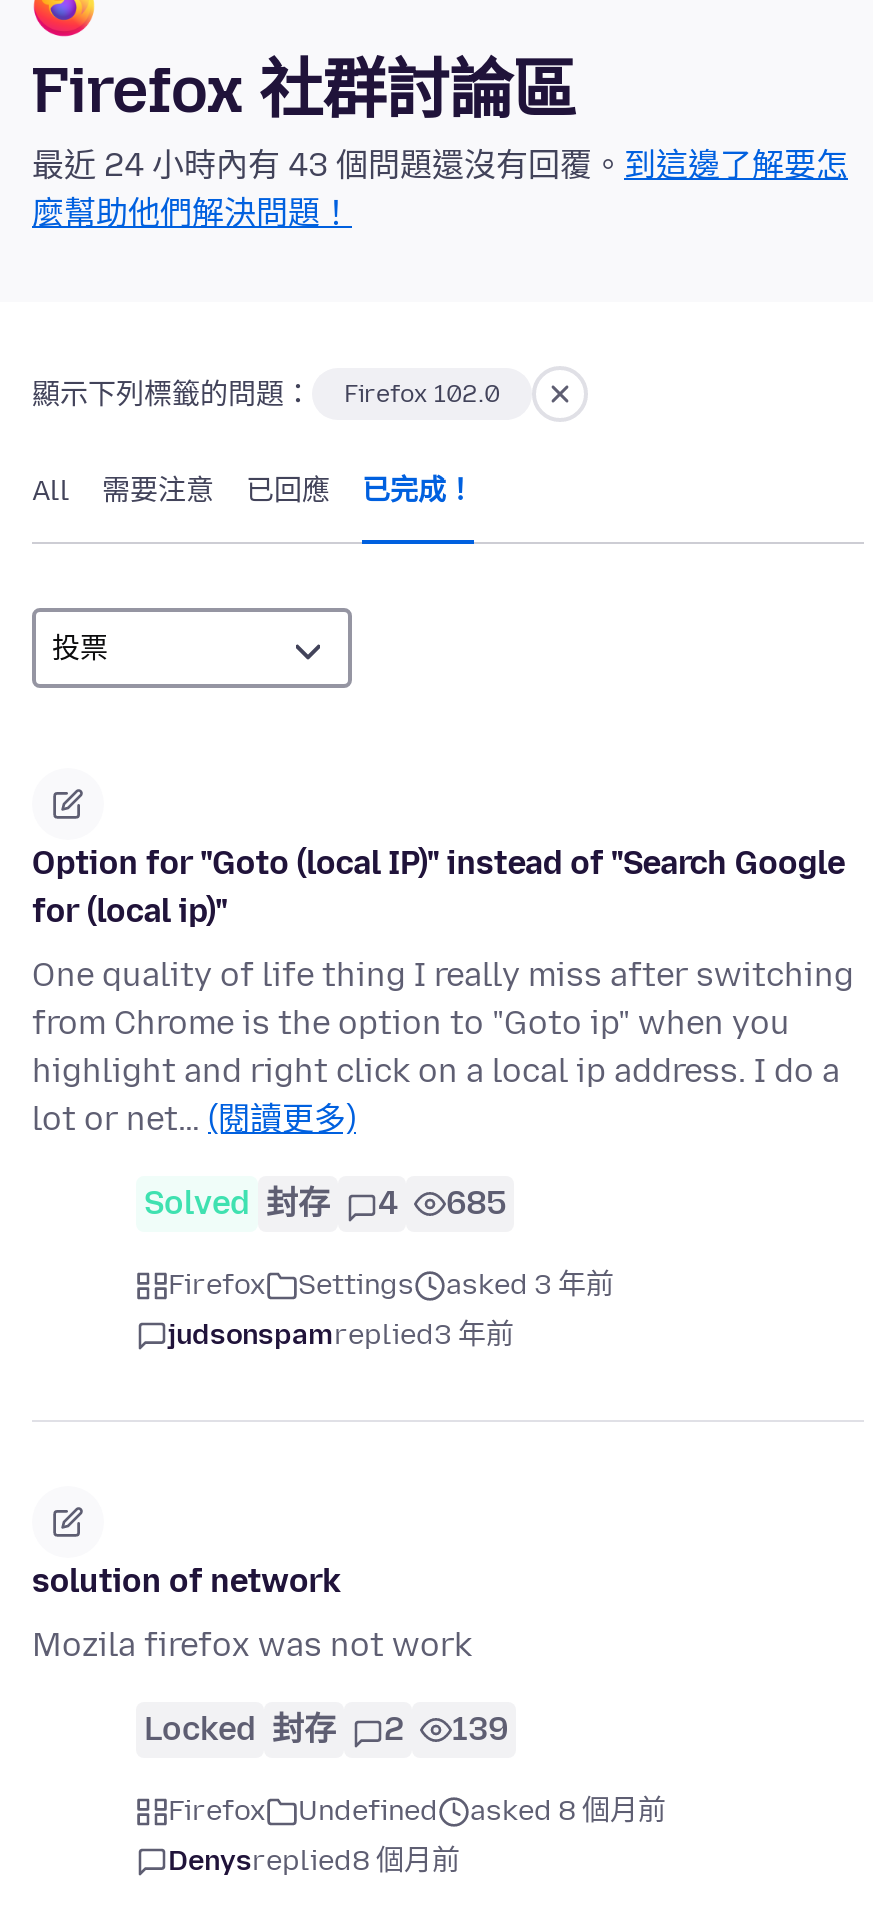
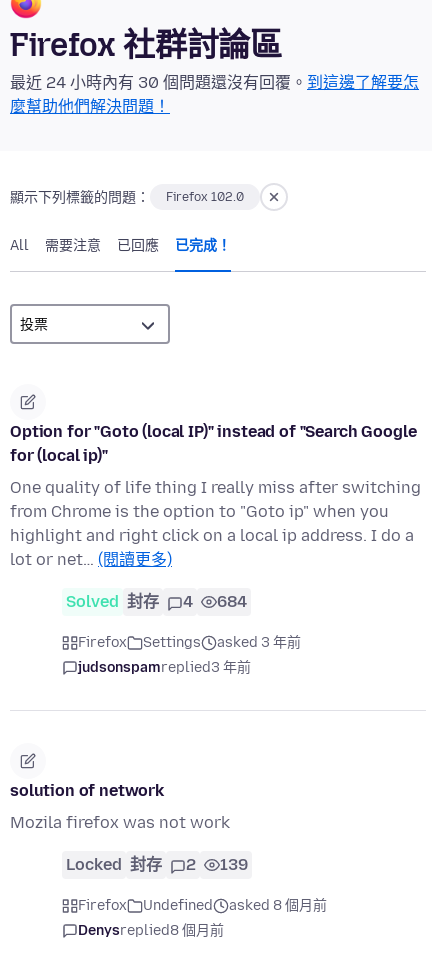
[32,147,848,185] 最近 24 小時內有 43 個問題還沒有回覆。到這邊了解要怎 -> [10,73,419,92] 最近 24 小時內有 30 個問題還沒有回覆。到這邊了解要怎
[144,1185,506,1223] Solved 封存 4 685 -> [66,592,247,611] Solved 封存 4 684

